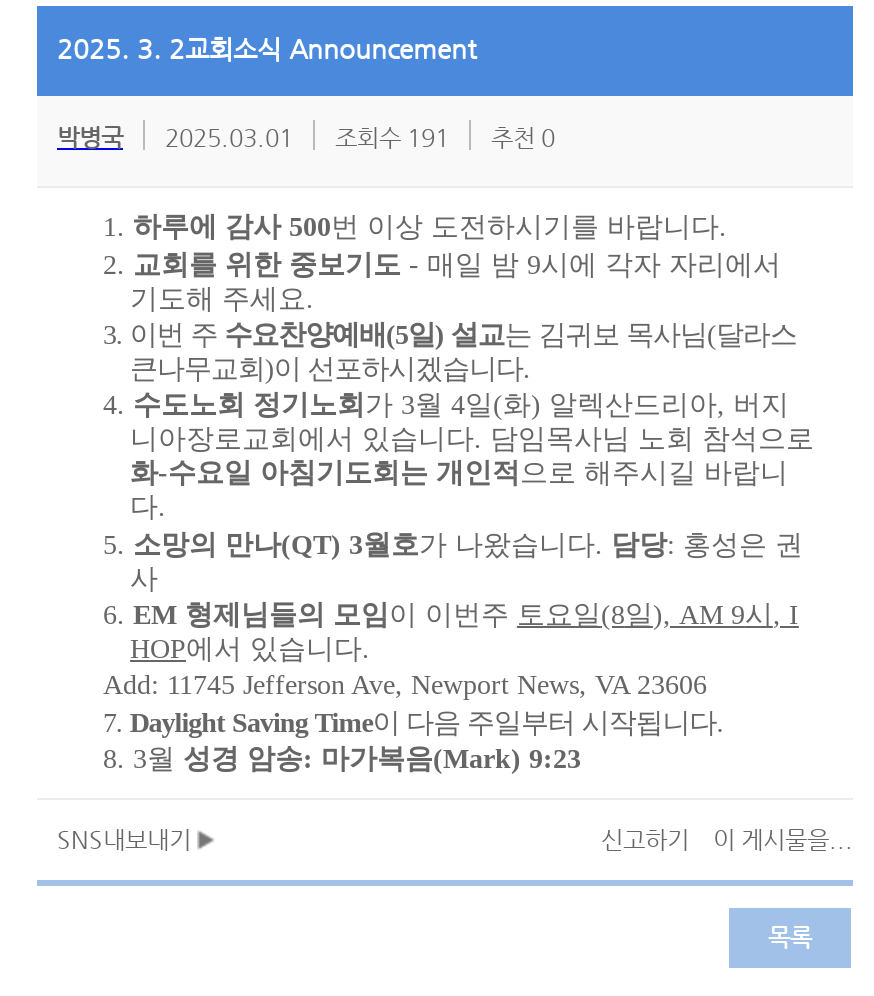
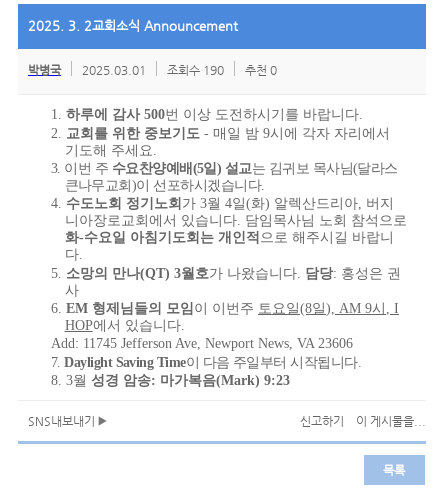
[57,124,555,152] 박병국 2025.03.01 조회수 191 추천 0 -> [28,63,277,77] 박병국 2025.03.01 조회수 190 추천 0

